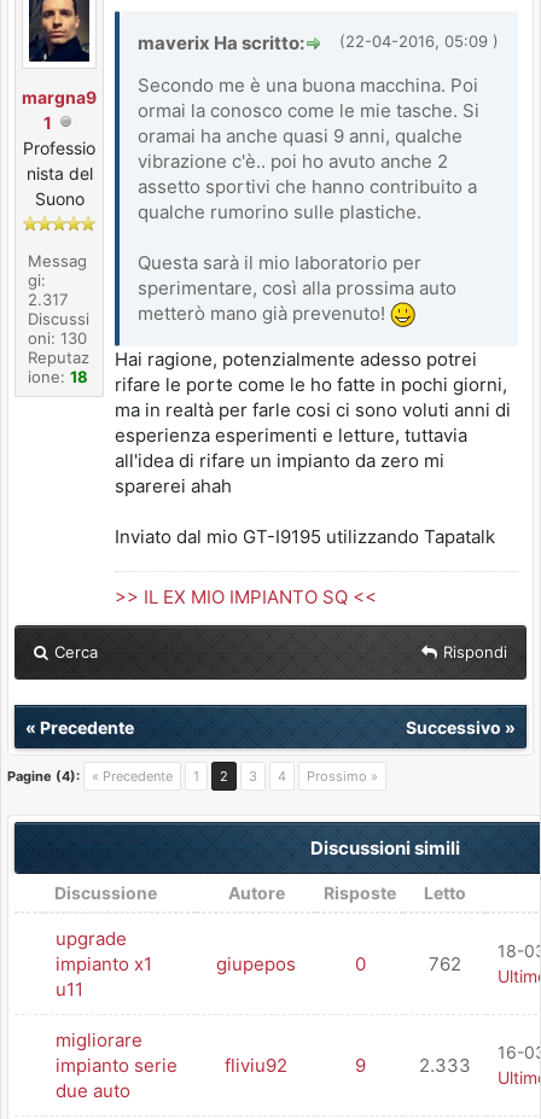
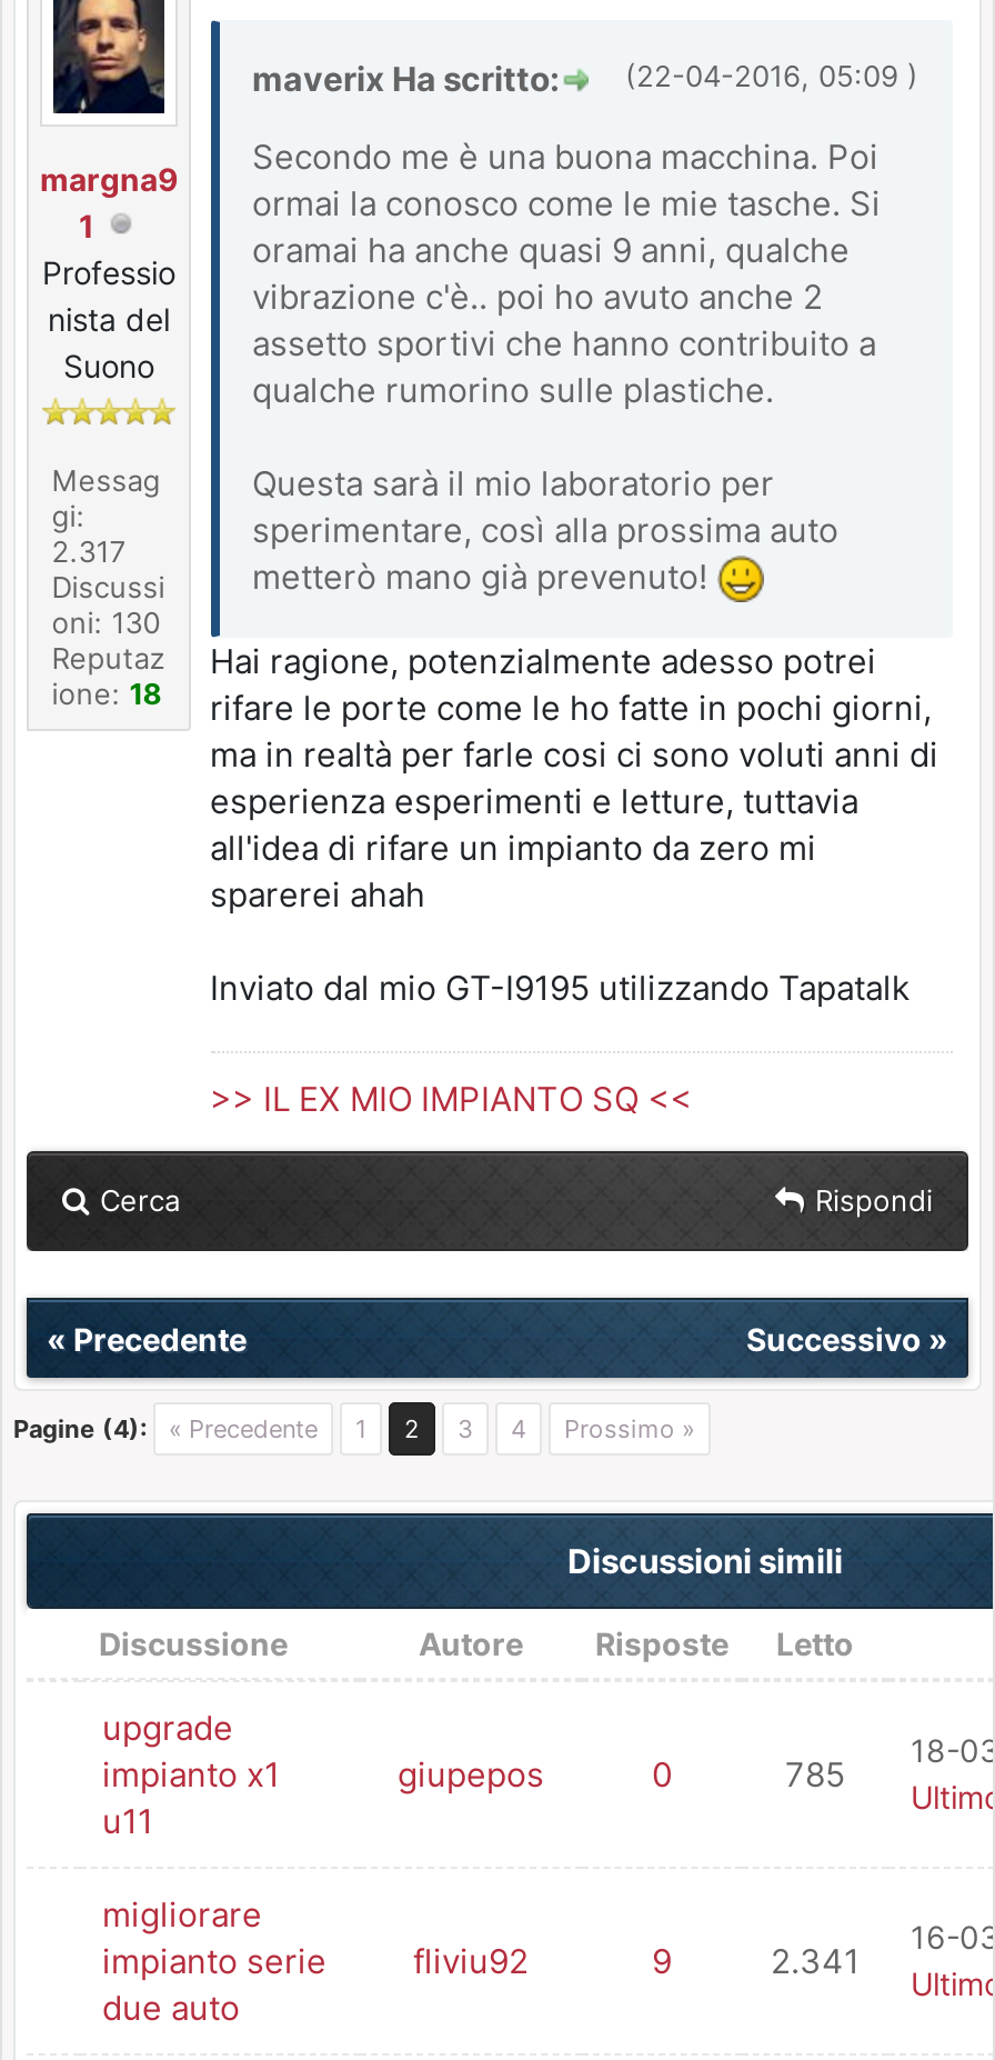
[428,952,461,975] 762 -> [785,1753,845,1796] 785
[418,1054,470,1077] 2.333 -> [771,1940,860,1982] 2.341

